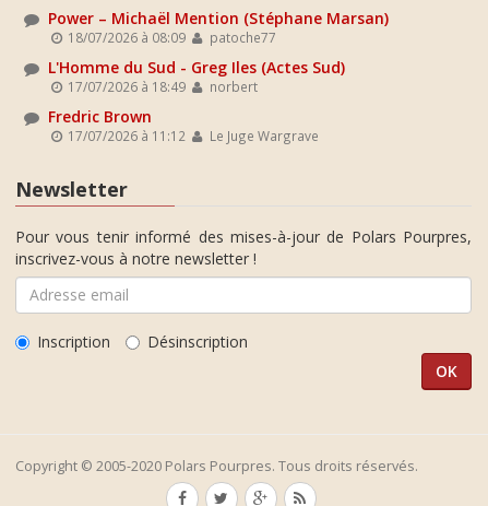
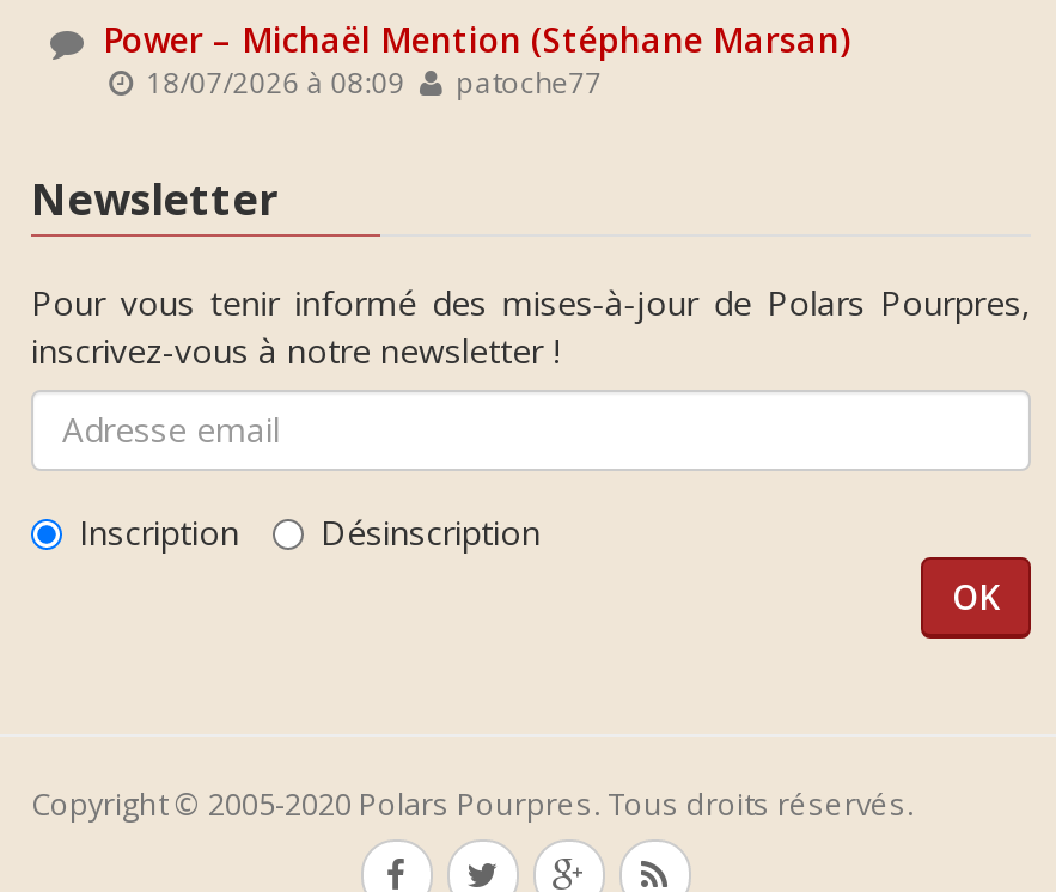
[48,57,345,144] L'Homme du Sud - Greg Iles (Actes Sud) | 17/07/2026 à 18:49 | norbert | Fredric Brown | 17/07/2026 à 11:12 | Le Juge Wargrave -> none

